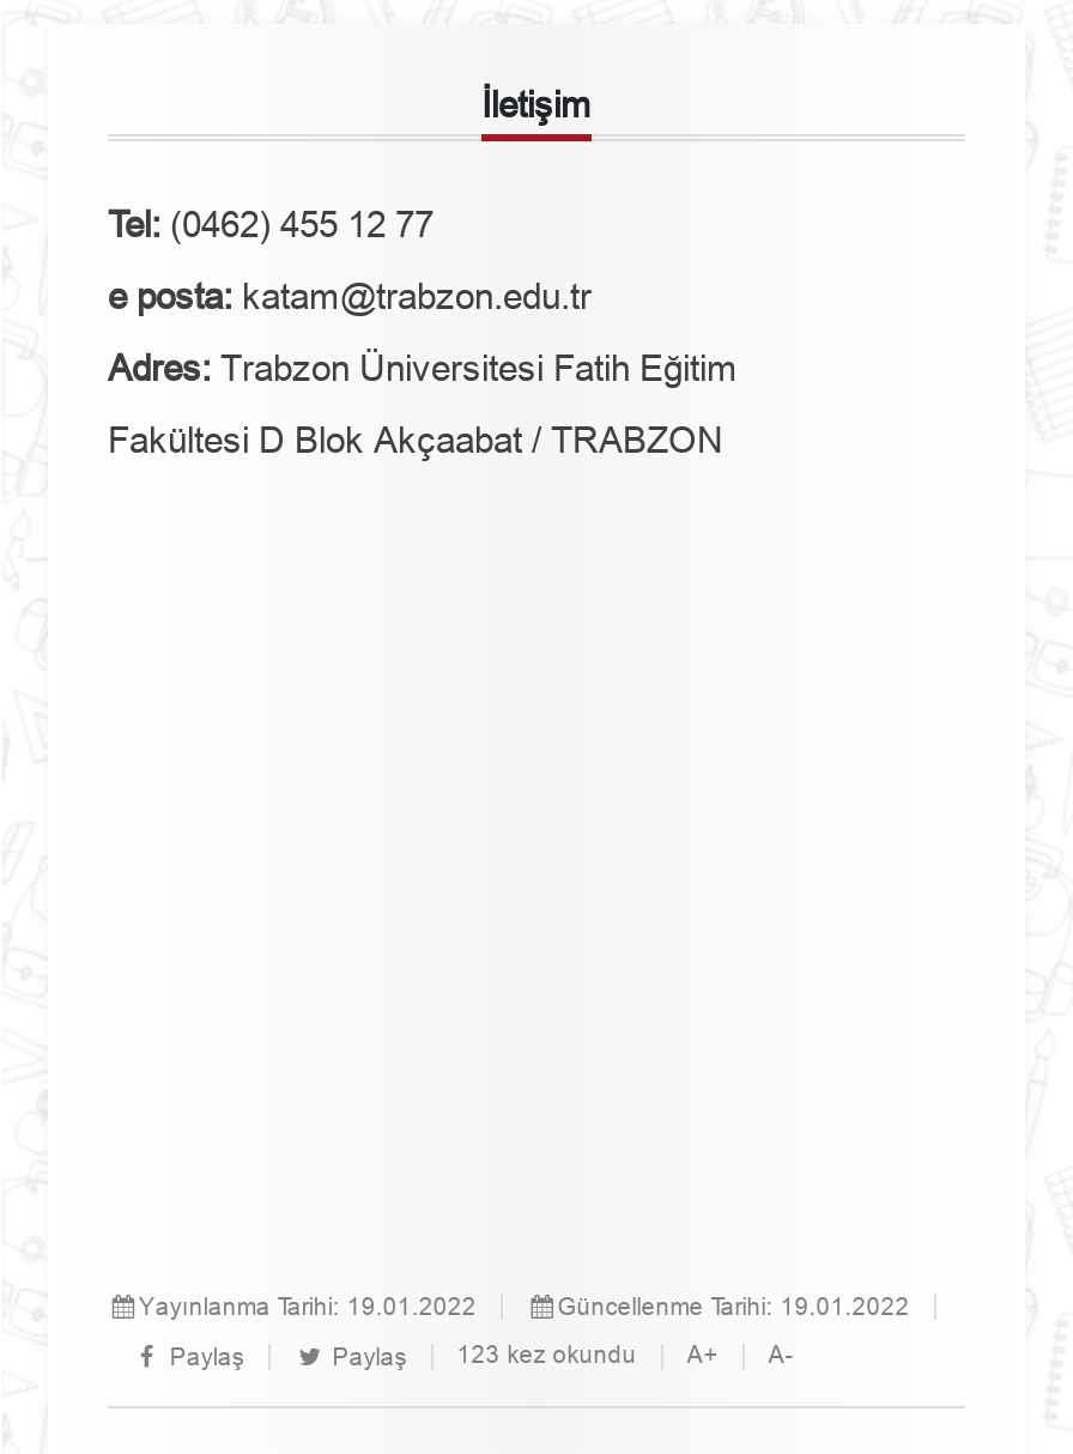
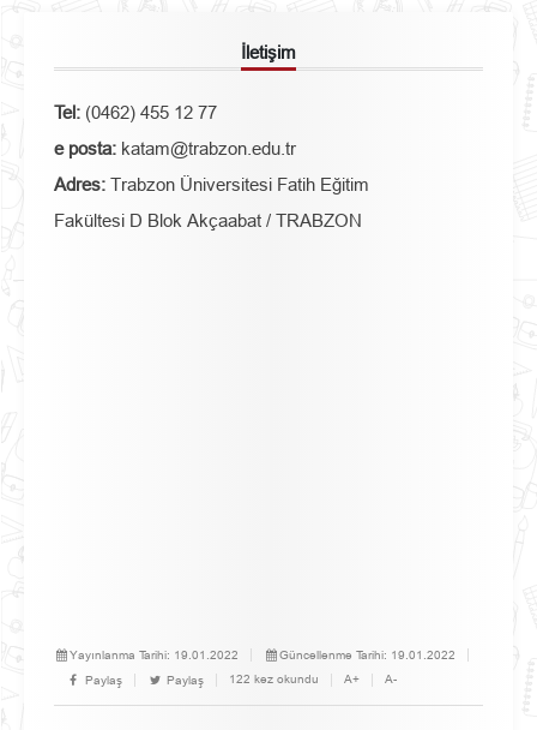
[325,1339,792,1373] Paylaş 123 kez okundu A+ A- -> [163,671,396,688] Paylaş 122 kez okundu A+ A-

